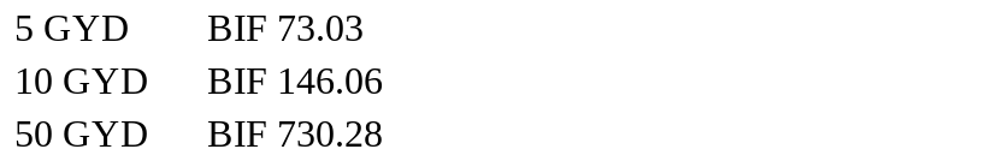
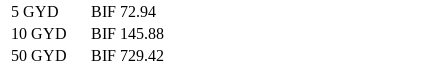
[14,6,364,47] 5 GYD BIF 73.03 -> [11,3,156,20] 5 GYD BIF 72.94
[14,59,383,100] 10 GYD BIF 146.06 -> [11,25,164,42] 10 GYD BIF 145.88
[14,112,383,153] 50 GYD BIF 730.28 -> [11,47,164,64] 50 GYD BIF 729.42

